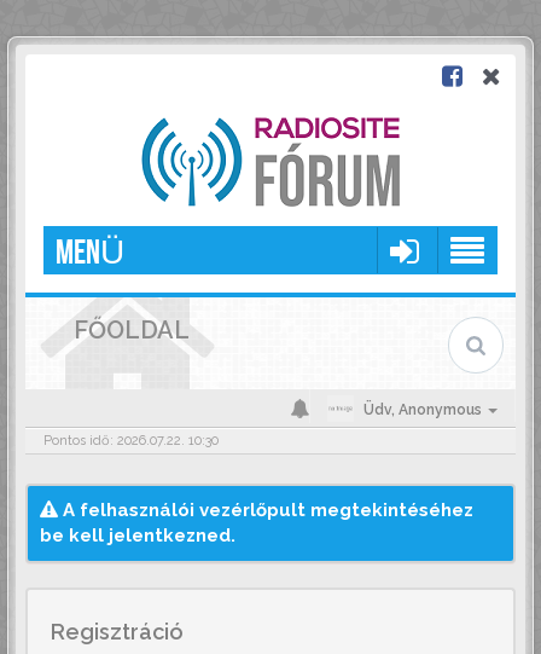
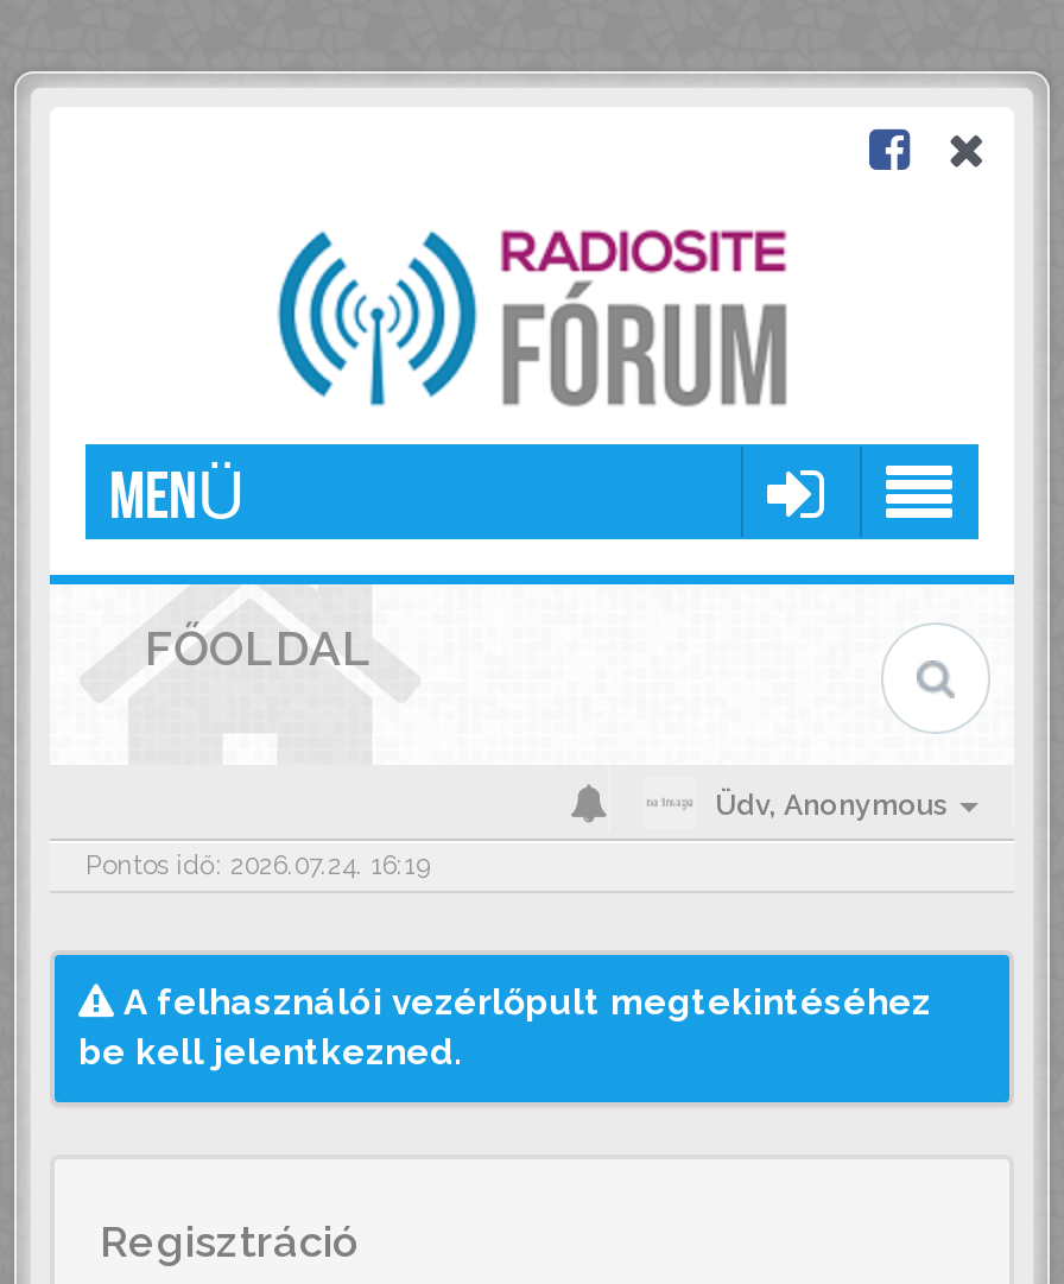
[43,433,219,448] Pontos idő: 2026.07.22. 10:30 -> [85,850,430,881] Pontos idő: 2026.07.24. 16:19

